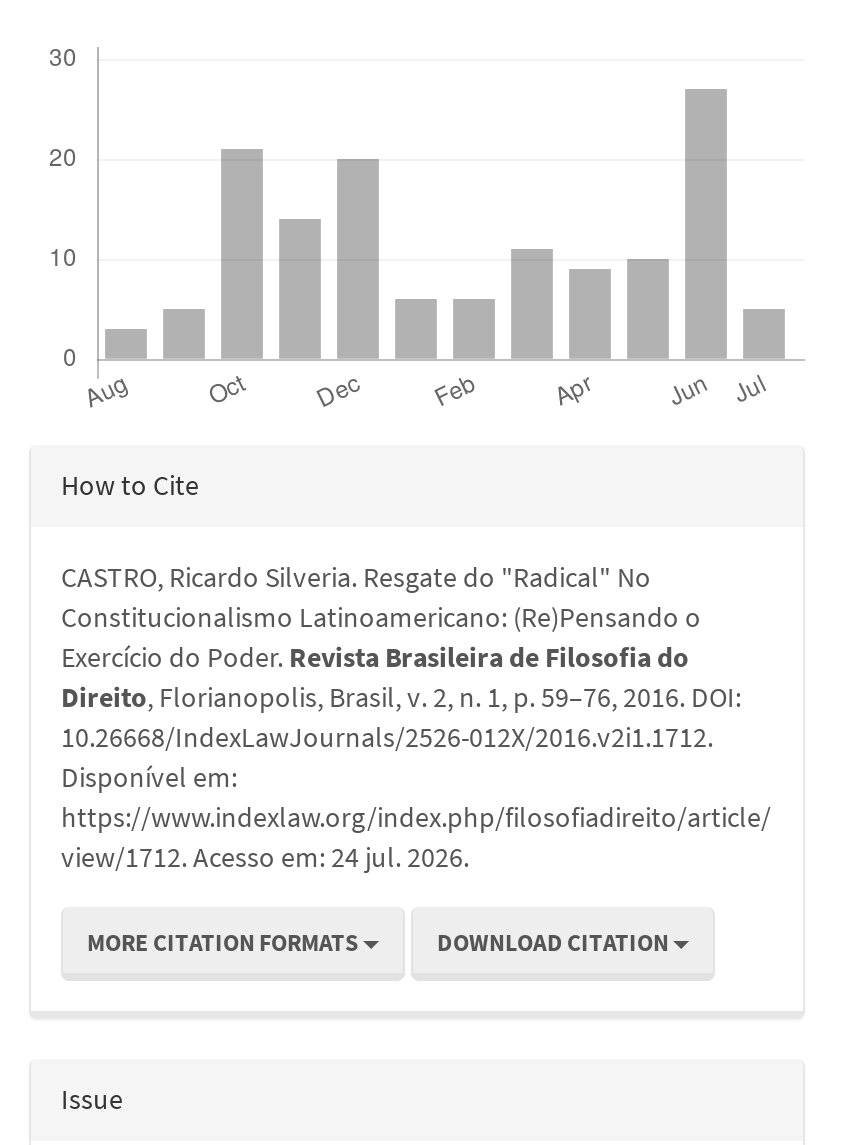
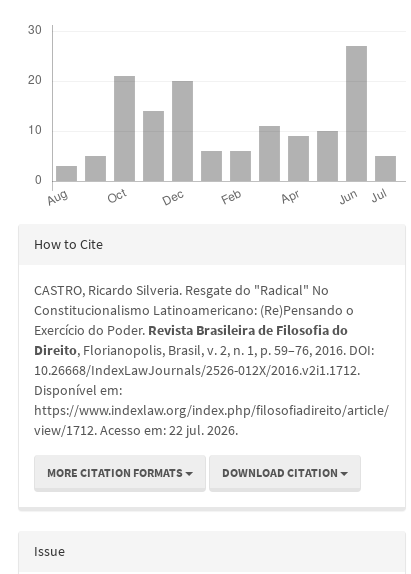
[61,838,469,874] view/1712. Acesso em: 24 jul. 2026. -> [34,420,238,438] view/1712. Acesso em: 22 jul. 2026.

